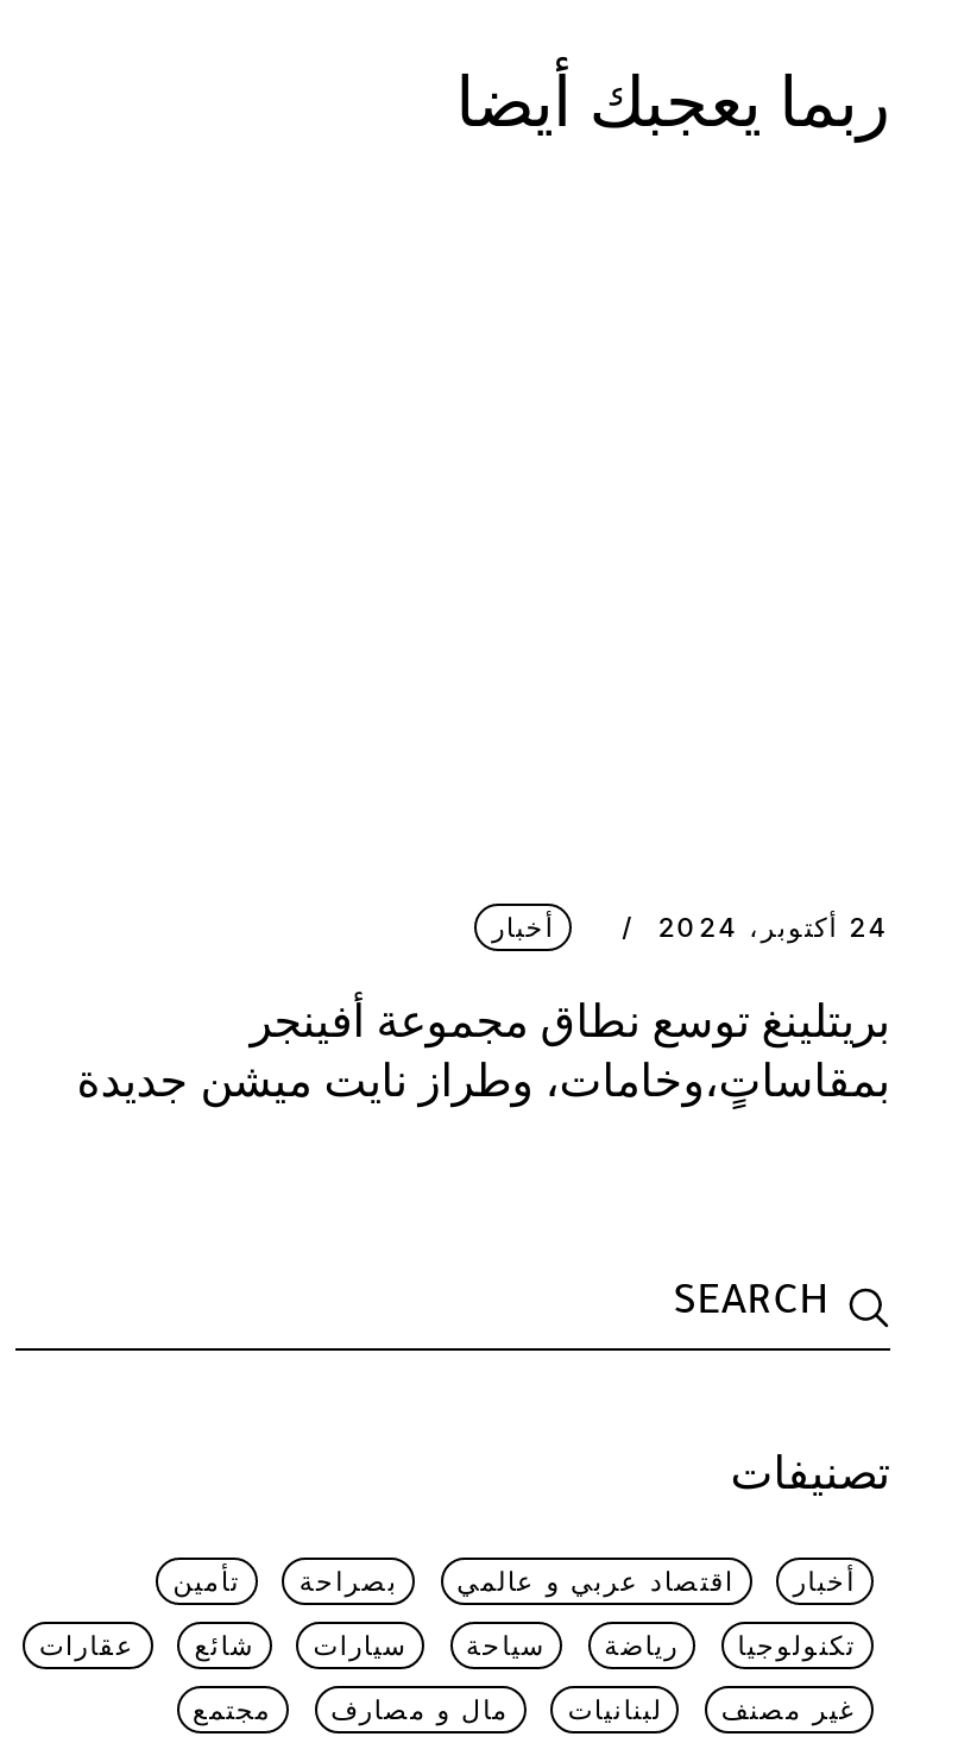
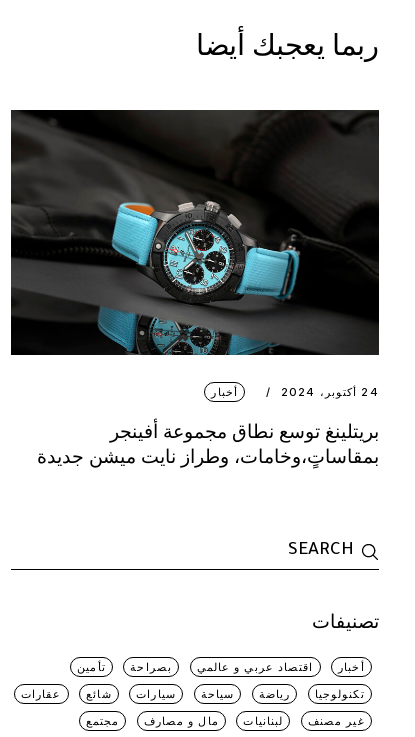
none -> [10,109,380,356] [image]

